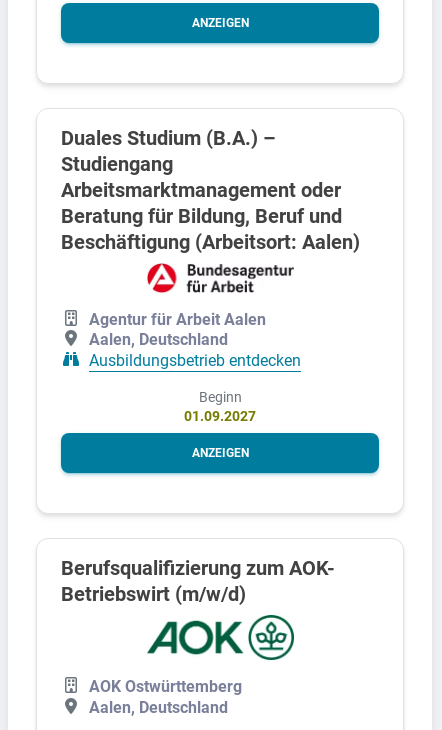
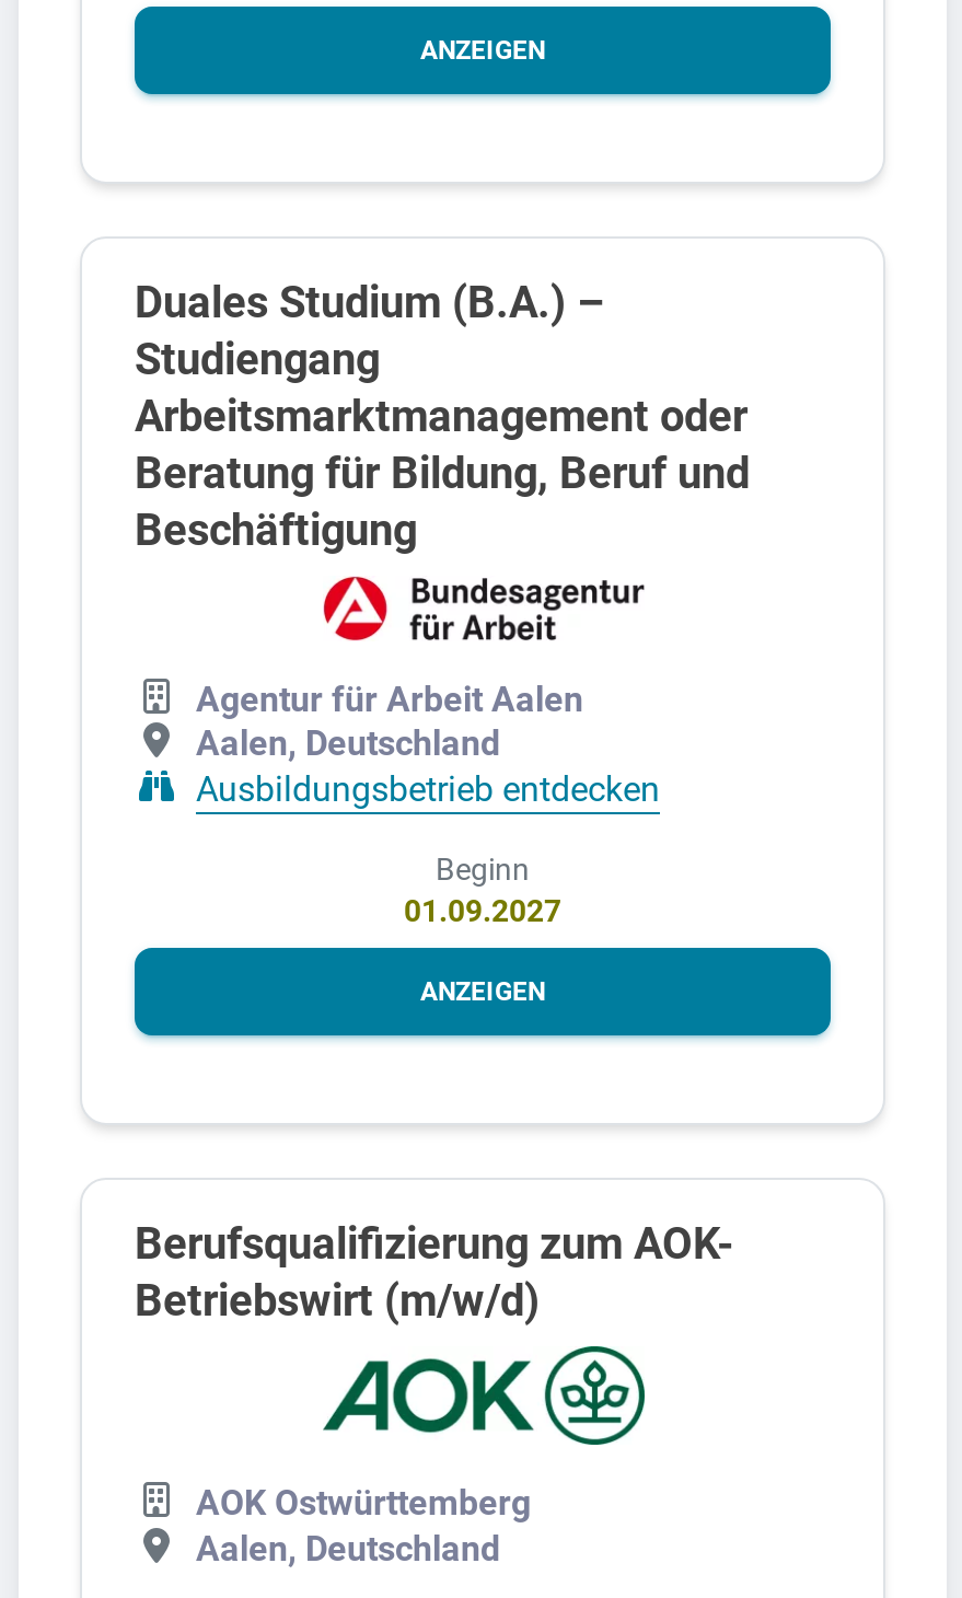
[61,230,360,254] Beschäftigung (Arbeitsort: Aalen) -> [135,503,417,555] Beschäftigung

